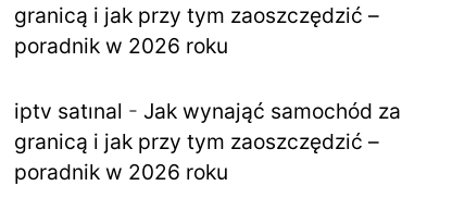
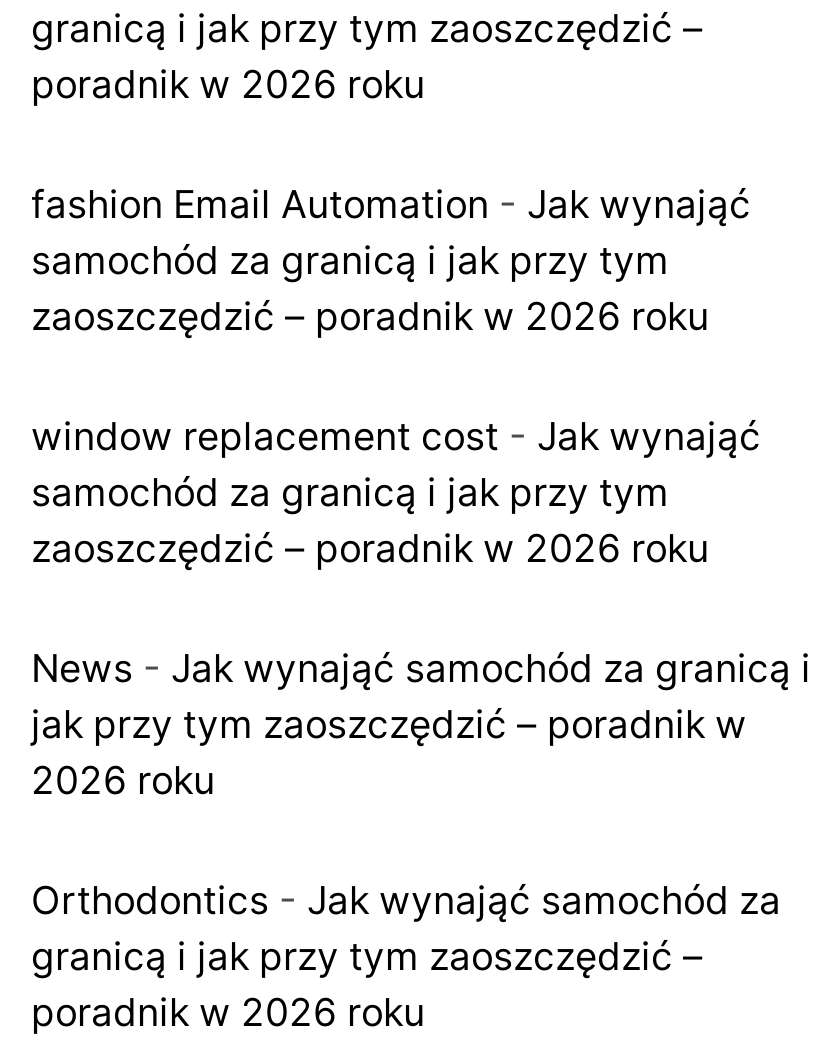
[14,98,401,124] iptv satınal - Jak wynająć samochód za -> [31,180,811,924] fashion Email Automation - Jak wynająć | samochód za granicą i jak przy tym | zaoszczędzić – poradnik w 2026 roku | window replacement cost - Jak wynająć | samochód za granicą i jak przy tym | zaoszczędzić – poradnik w 2026 roku | News - Jak wynająć samochód za granicą i | jak przy tym zaoszczędzić – poradnik w | 2026 roku | Orthodontics - Jak wynająć samochód za

